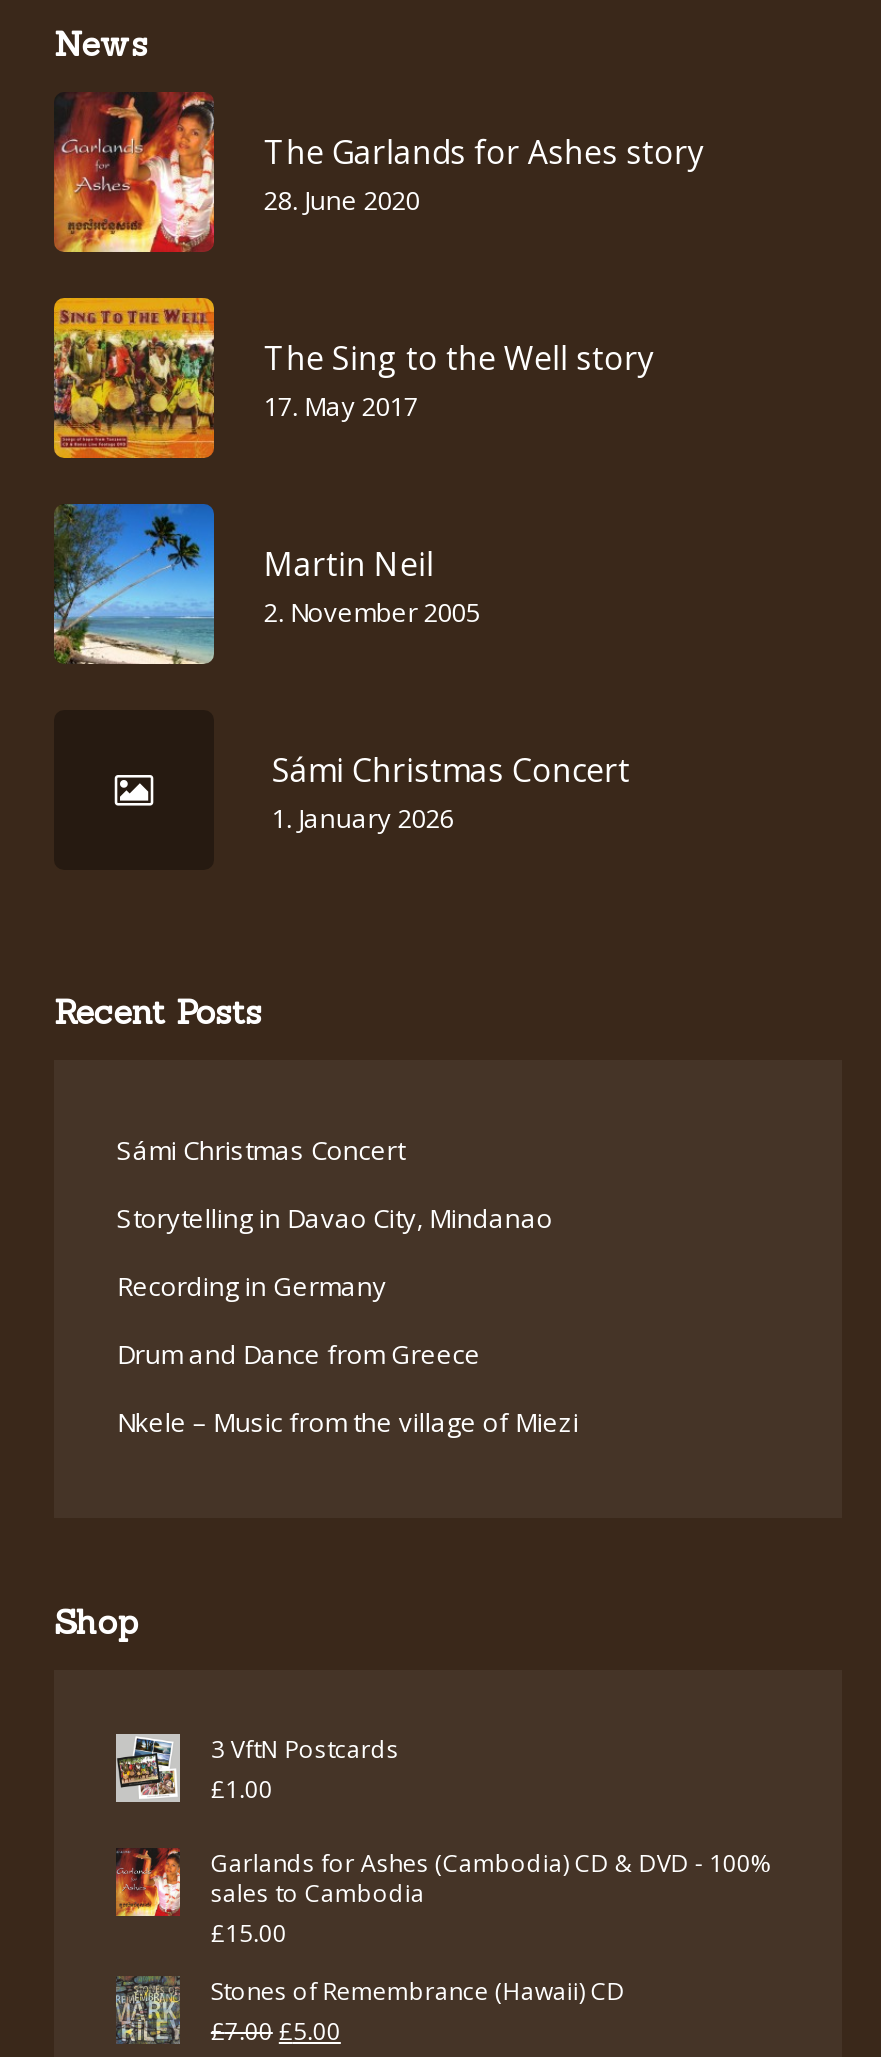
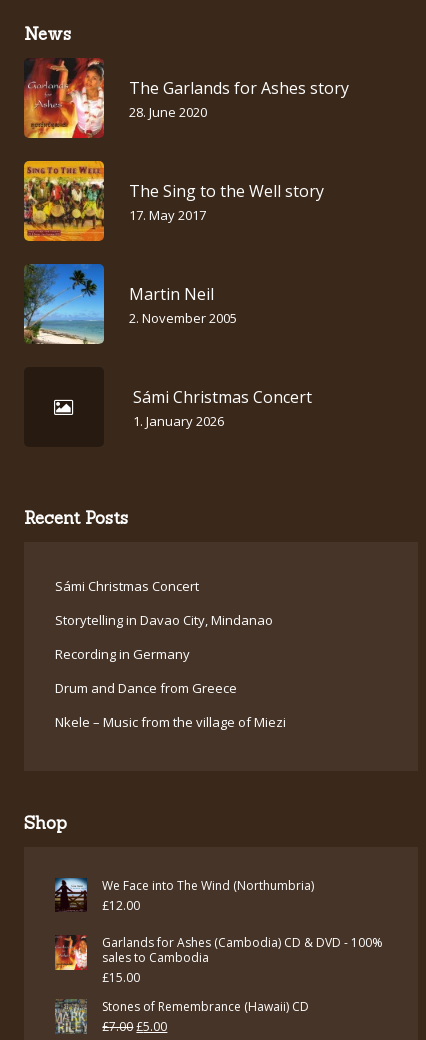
[114,1731,399,1806] [image] | 3 VftN Postcards | £1.00 -> [54,877,314,914] [image] | We Face into The Wind (Northumbria) | £12.00

